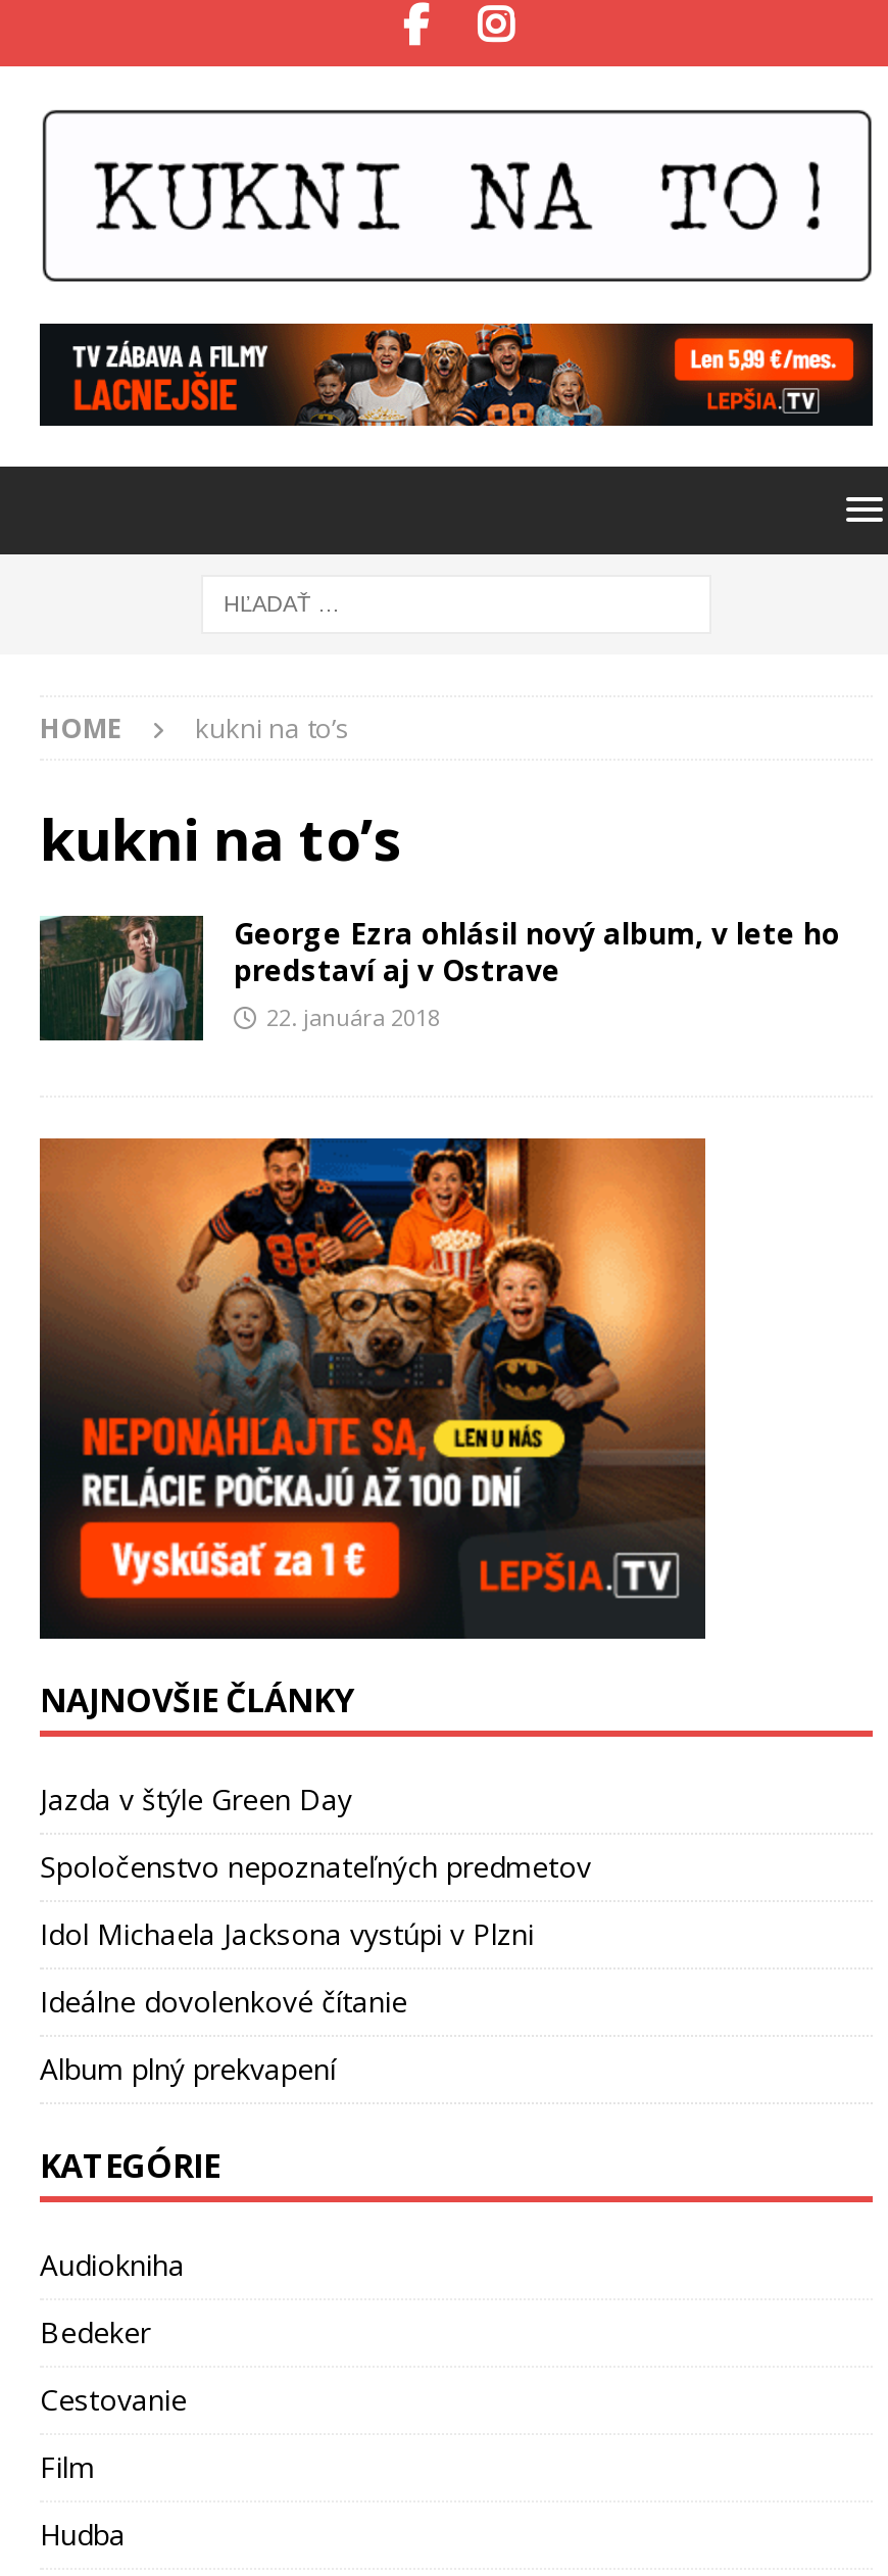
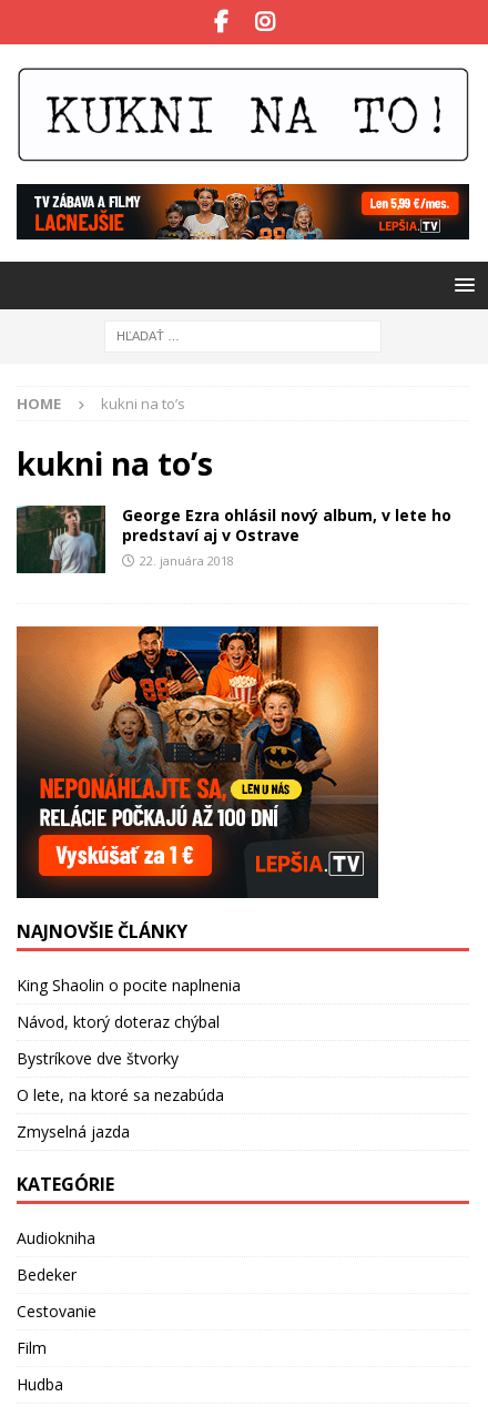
[40,1781,352,1819] Jazda v štýle Green Day -> [17,975,241,996] King Shaolin o pocite naplnenia
[40,1848,591,1887] Spoločenstvo nepoznateľných predmetov -> [17,1012,220,1033] Návod, ktorý doteraz chýbal
[40,1915,534,1954] Idol Michaela Jacksona vystúpi v Plzni -> [17,1048,179,1069] Bystríkove dve štvorky
[40,1983,407,2022] Ideálne dovolenkové čítanie -> [17,1085,224,1106] O lete, na ktoré sa nezabúda
[40,2050,336,2089] Album plný prekvapení -> [17,1121,130,1143] Zmyselná jazda

